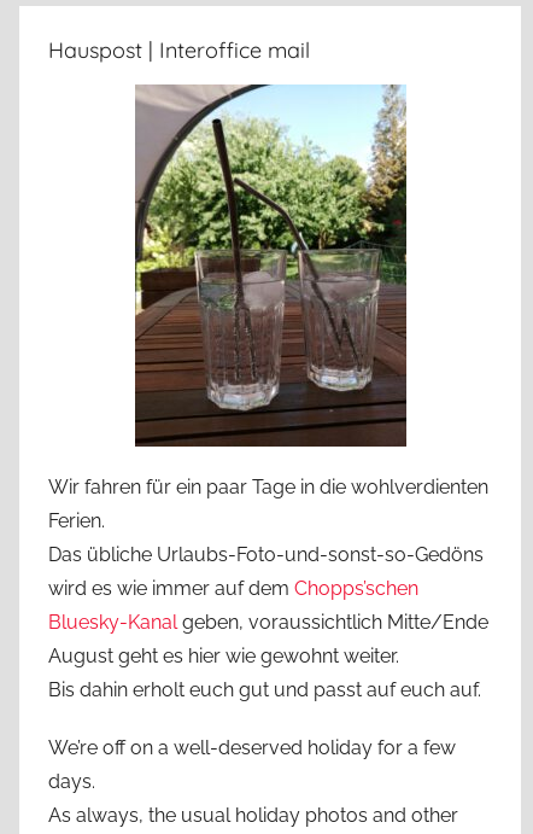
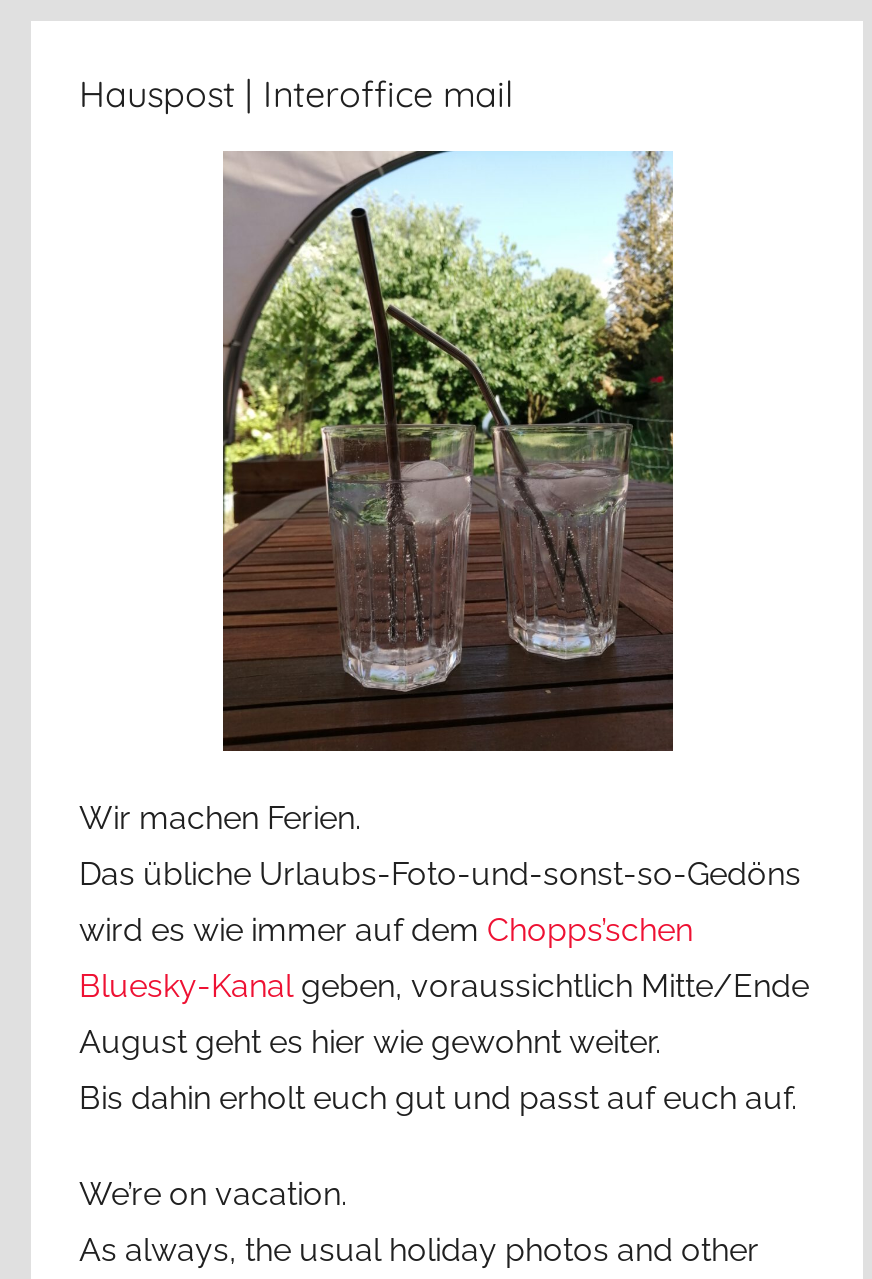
[48,475,488,532] Wir fahren für ein paar Tage in die wohlverdienten | Ferien. -> [79,798,361,836] Wir machen Ferien.
[48,736,456,793] We’re off on a well-deserved holiday for a few | days. -> [79,1174,347,1212] We’re on vacation.

